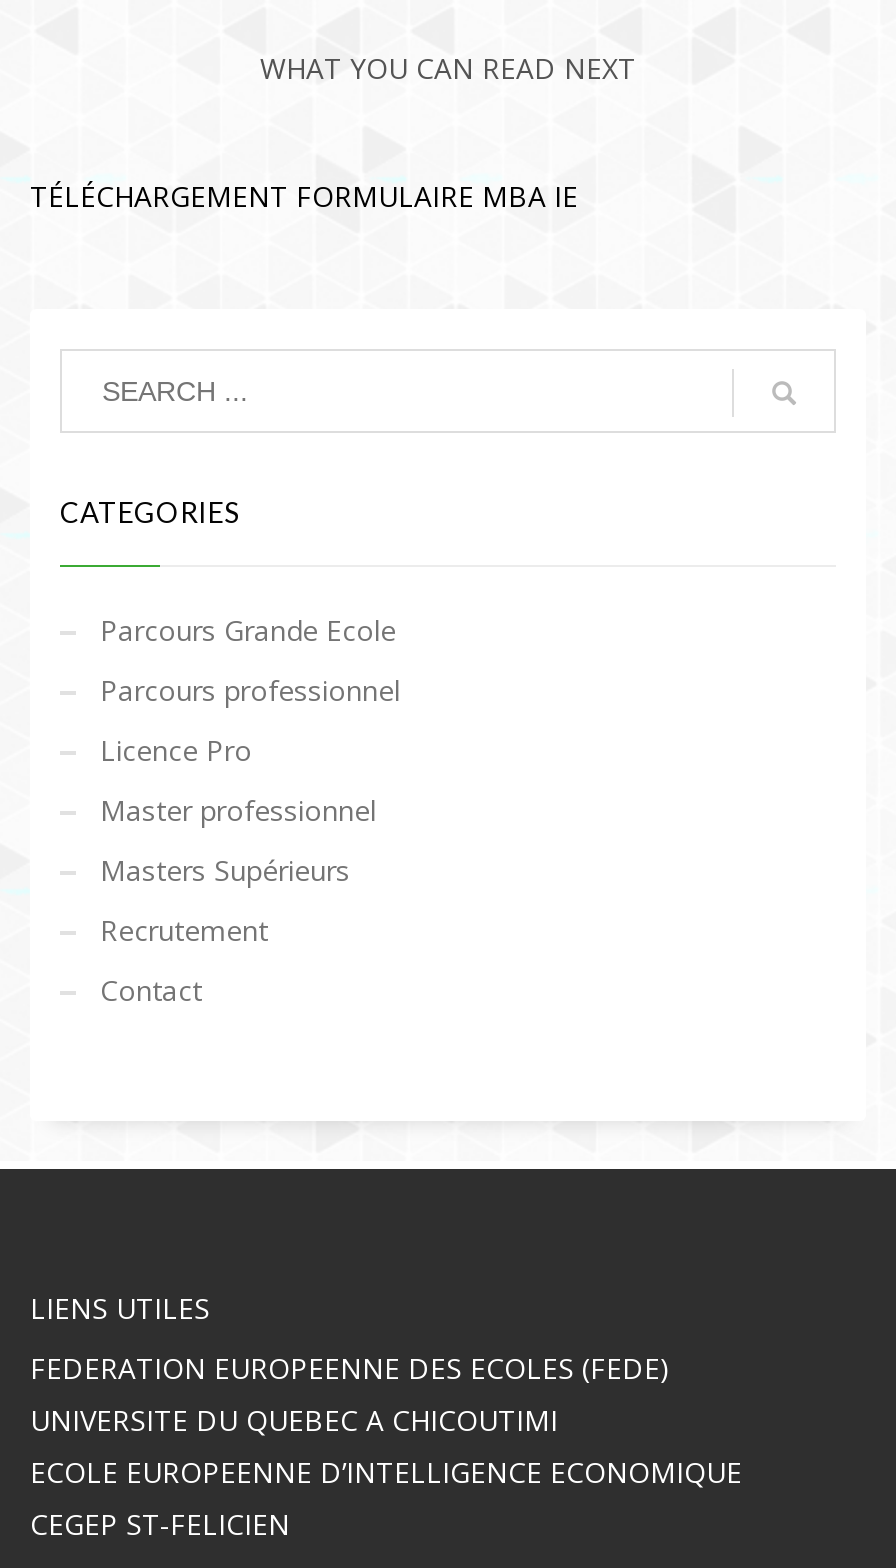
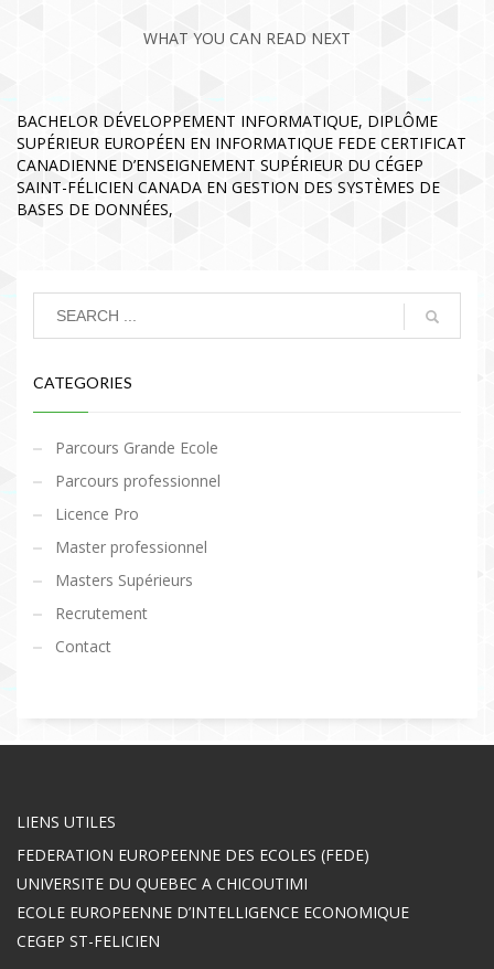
[30,177,578,215] TÉLÉCHARGEMENT FORMULAIRE MBA IE -> [17,110,466,219] BACHELOR DÉVELOPPEMENT INFORMATIQUE, DIPLÔME | SUPÉRIEUR EUROPÉEN EN INFORMATIQUE FEDE CERTIFICAT | CANADIENNE D’ENSEIGNEMENT SUPÉRIEUR DU CÉGEP | SAINT-FÉLICIEN CANADA EN GESTION DES SYSTÈMES DE | BASES DE DONNÉES,

